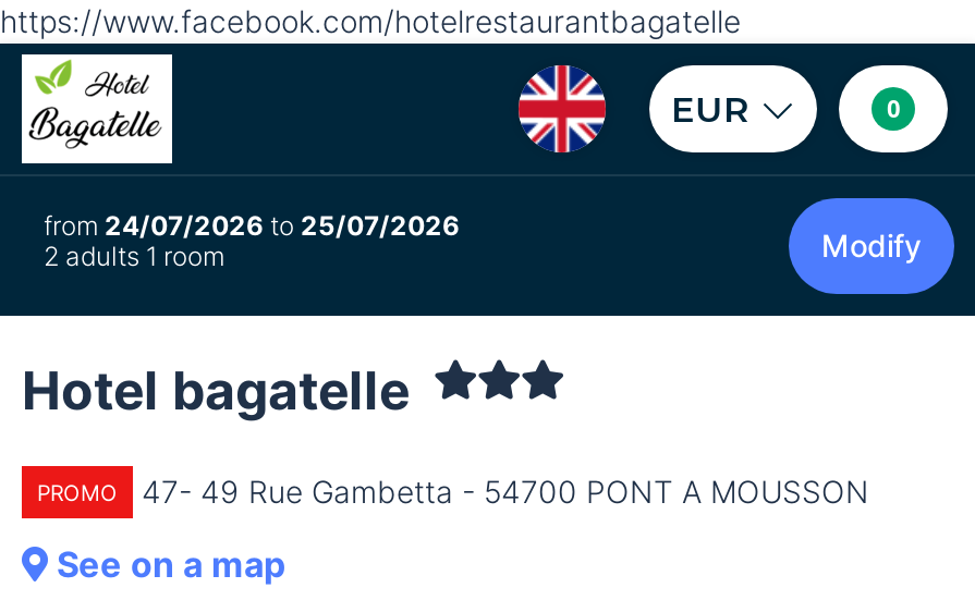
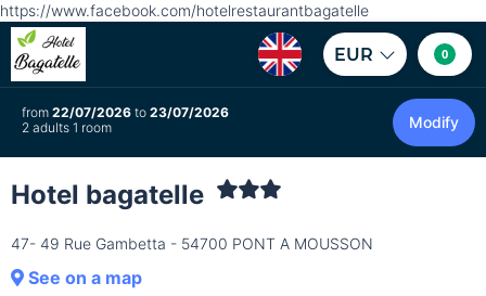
[44,209,460,242] from 24/07/2026 to 25/07/2026 -> [22,104,229,120] from 22/07/2026 to 23/07/2026
[37,479,118,505] PROMO -> none

